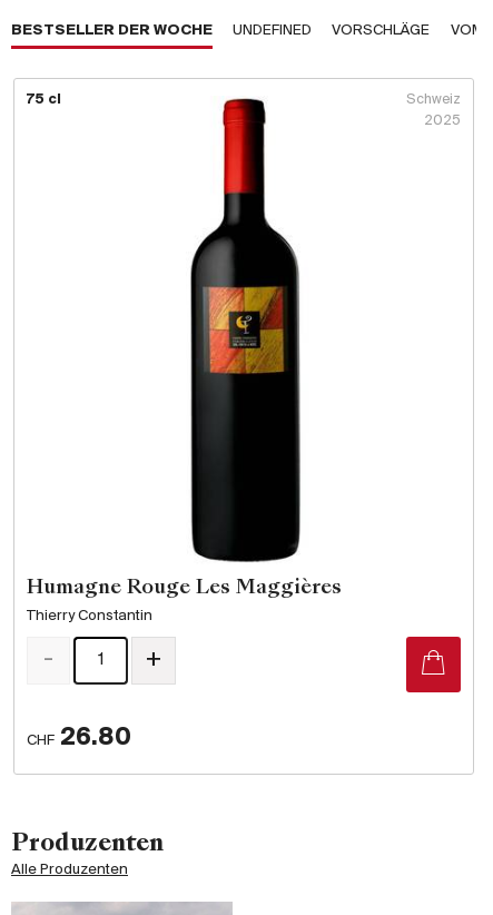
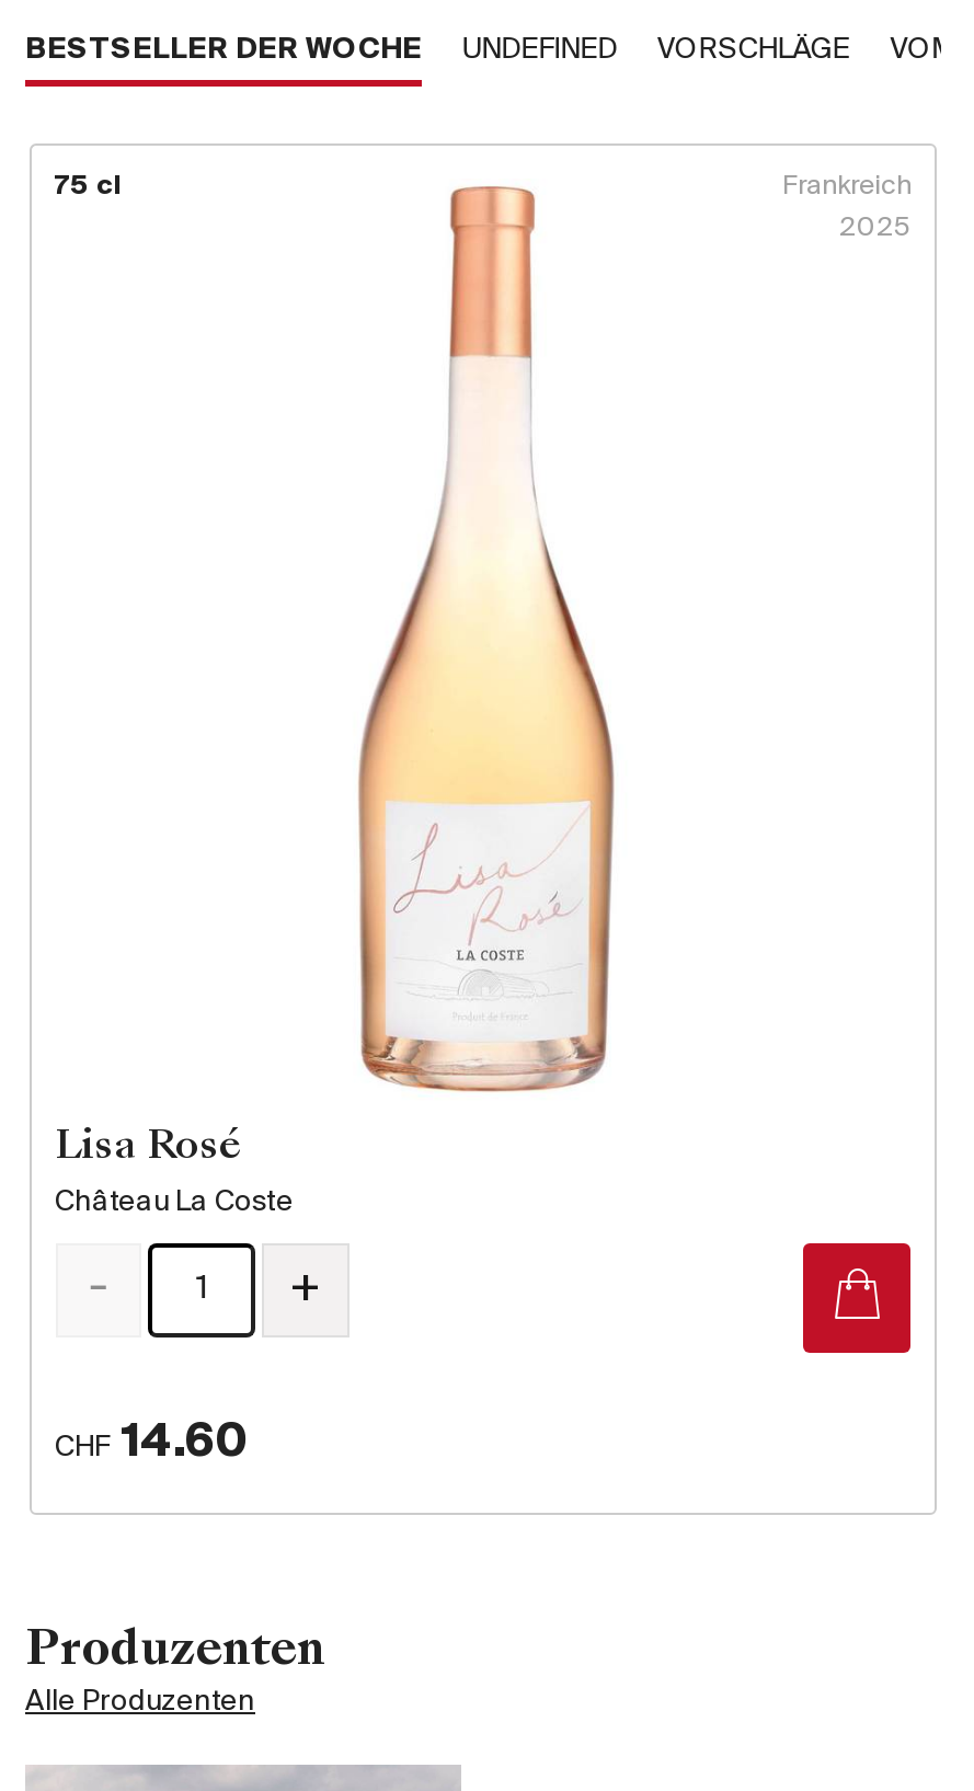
[180,98,309,563] [image] -> [356,185,617,1097] [image]
[407,92,461,107] Schweiz -> [782,171,912,200] Frankreich
[26,579,341,598] Humagne Rouge Les Maggières -> [55,1130,241,1168] Lisa Rosé
[26,608,152,625] Thierry Constantin -> [55,1187,294,1220] Château La Coste
[26,726,131,752] CHF 26.80 -> [55,1419,248,1470] CHF 14.60

